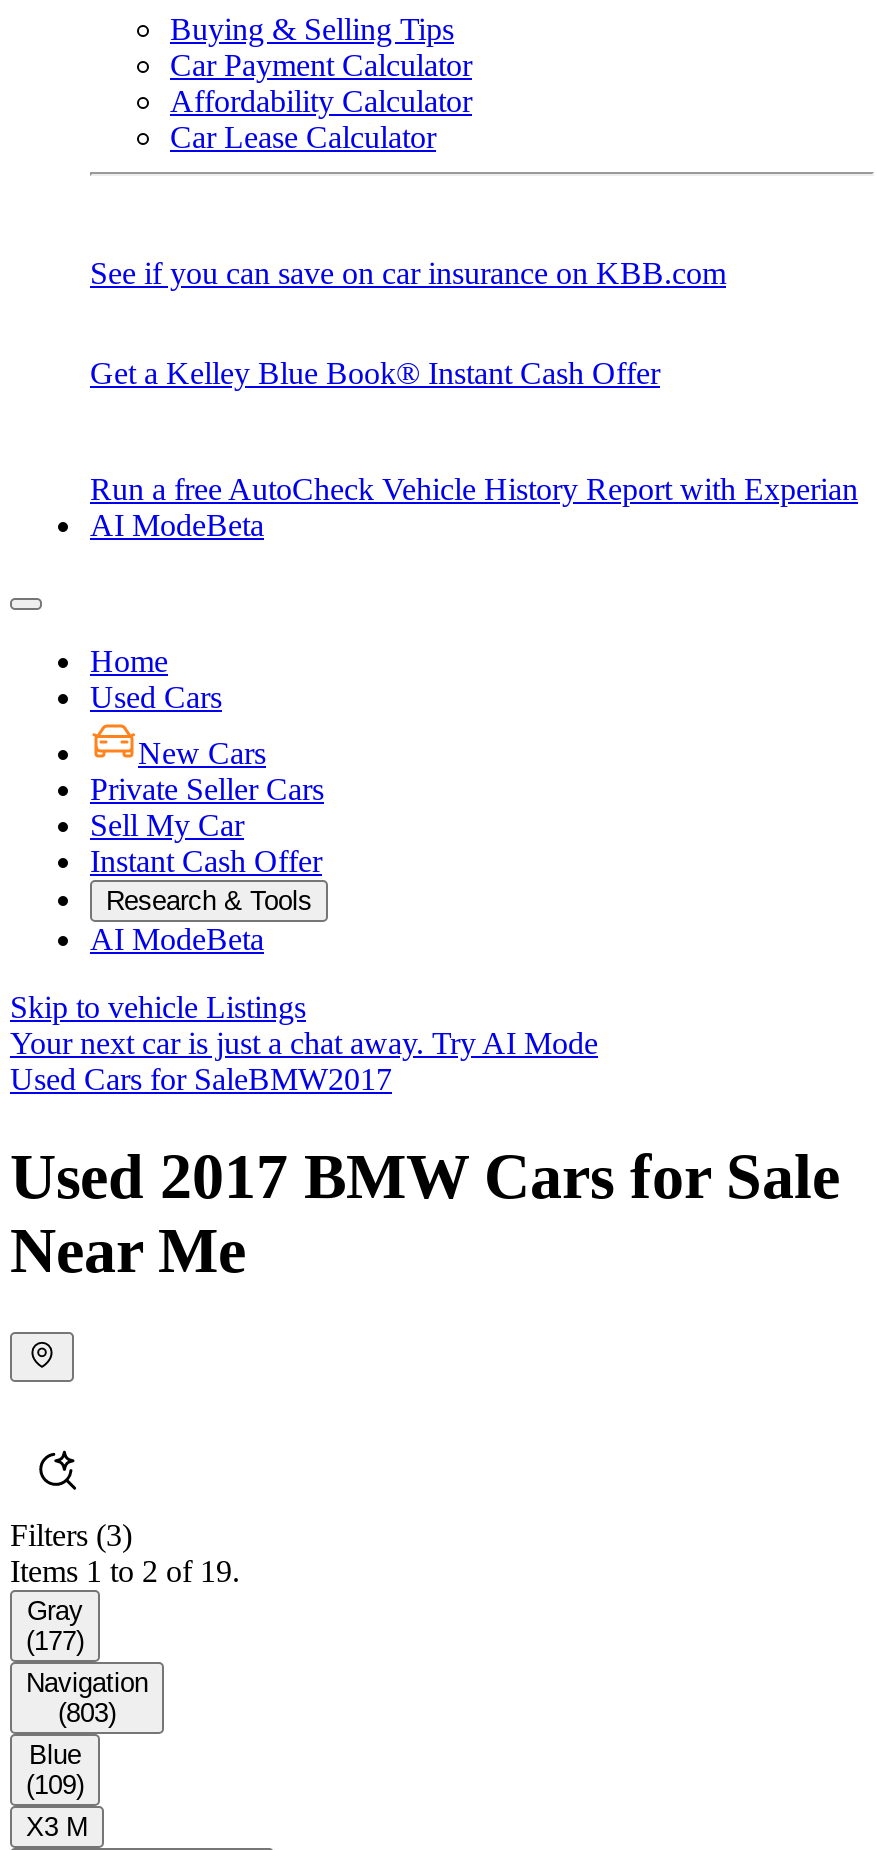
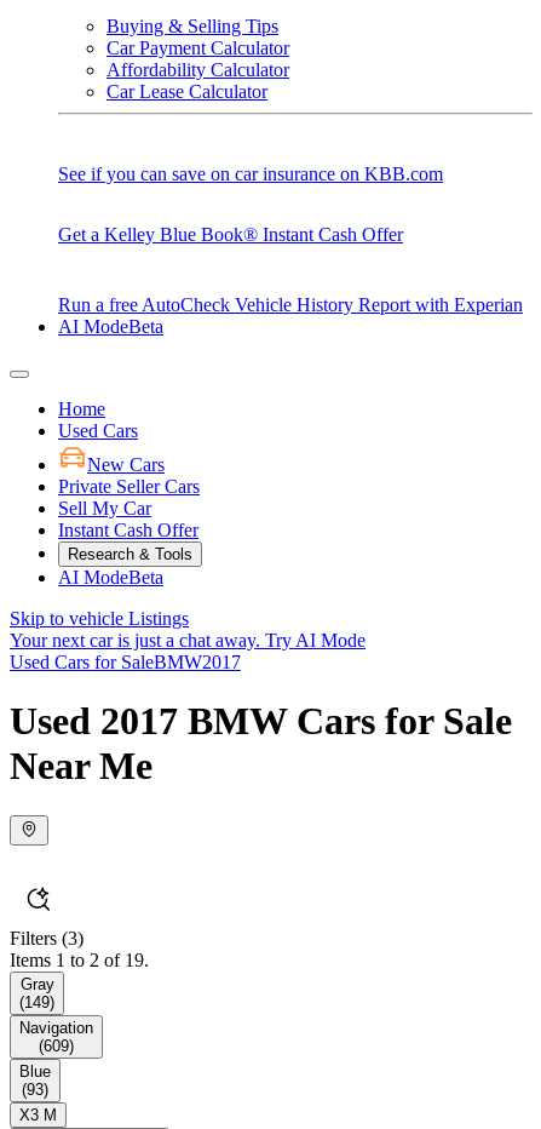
[26,1626,84,1656] (177) -> [19,993,54,1011] (149)
[58,1698,116,1728] (803) -> [39,1037,74,1055] (609)
[26,1770,84,1800] (109) -> [22,1080,48,1099] (93)

